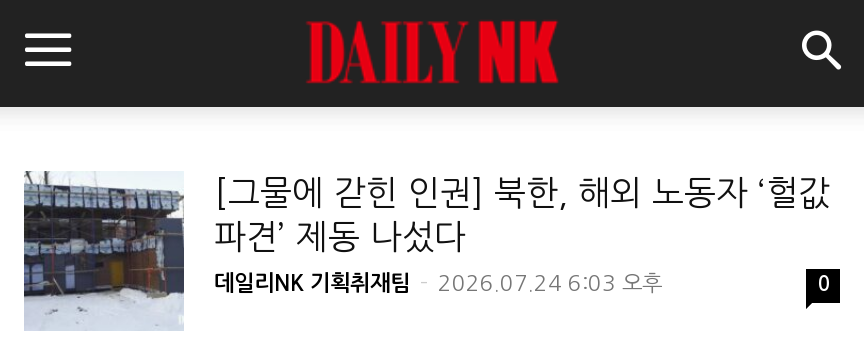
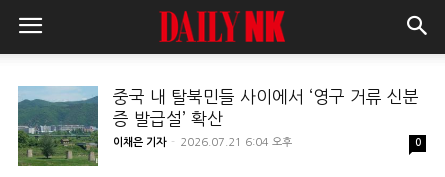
[22,171,830,331] [image] | [그물에 갇힌 인권] 북한, 해외 노동자 ‘헐값 | 파견’ 제동 나섰다 -> [17,86,419,167] [image] | 중국 내 탈북민들 사이에서 ‘영구 거류 신분 | 증 발급설’ 확산
[214,273,662,295] 데일리NK 기획취재팀 - 2026.07.24 6:03 오후 -> [113,137,292,148] 이채은 기자 - 2026.07.21 6:04 오후

